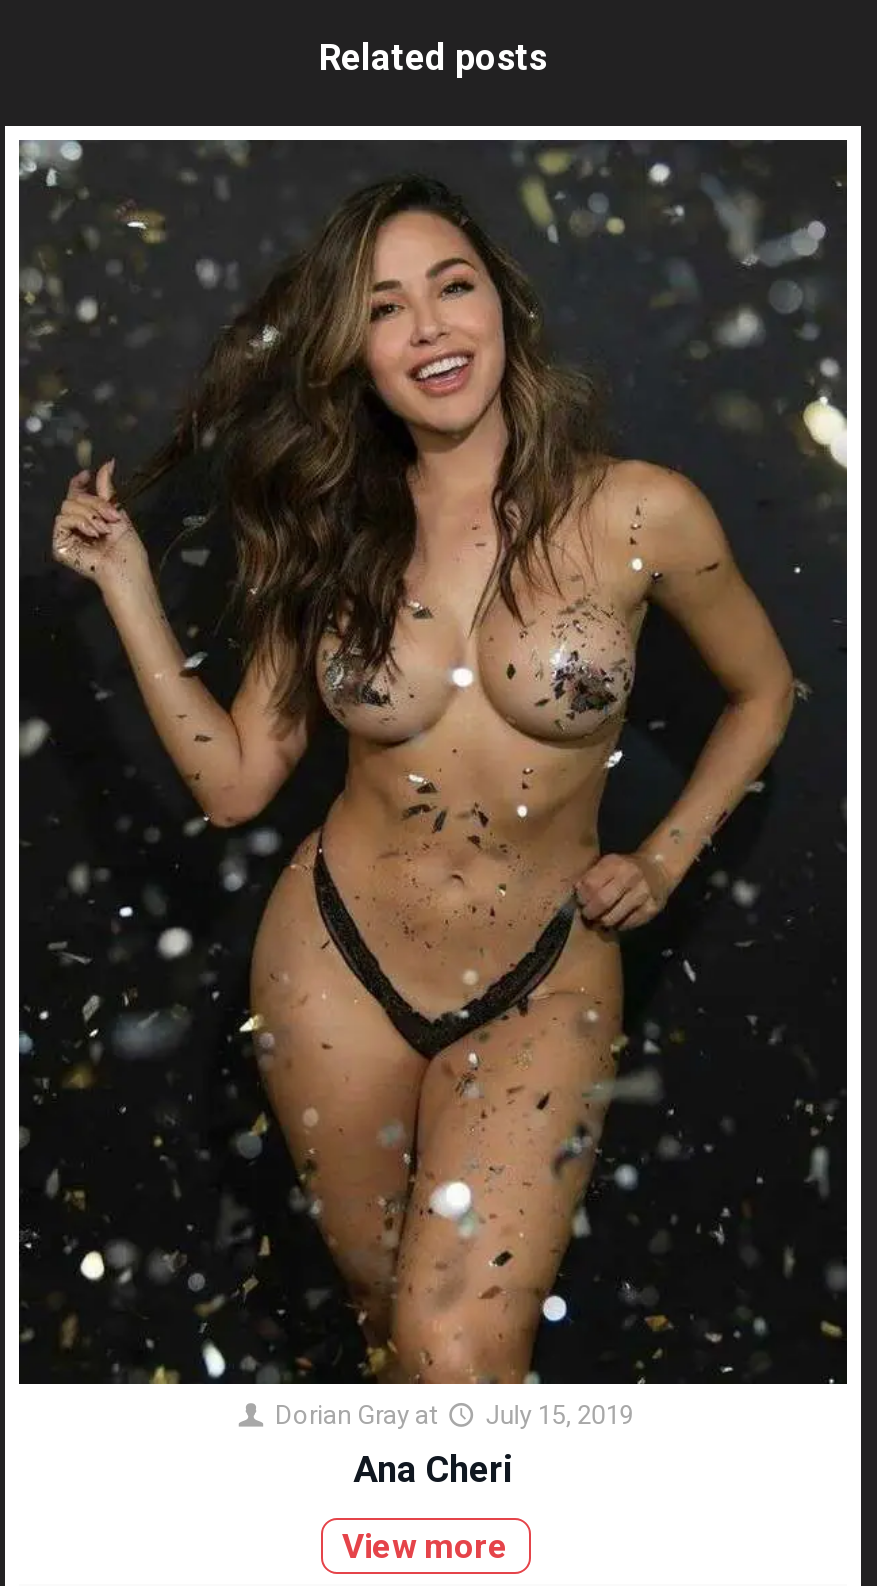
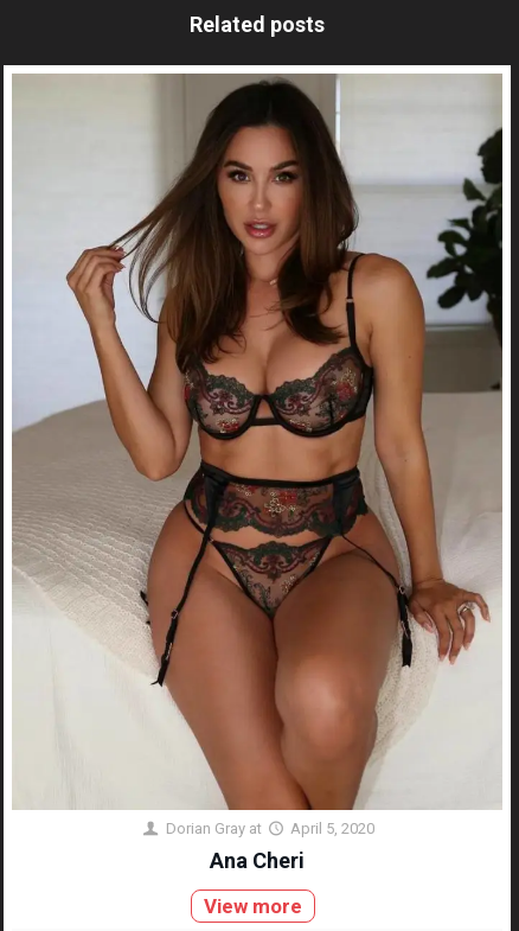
[17,138,849,1430] [image] | Dorian Gray at July 15, 2019 -> [12,74,504,837] [image] | Dorian Gray at April 5, 2020

